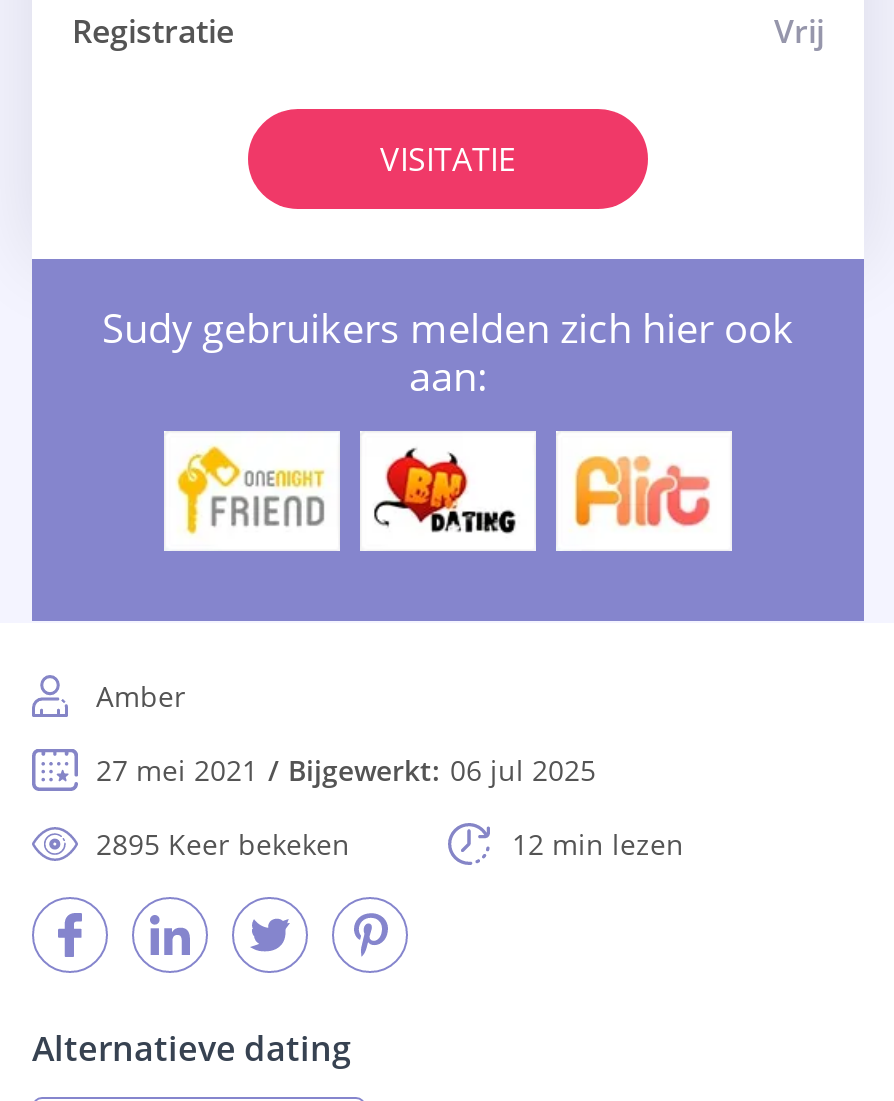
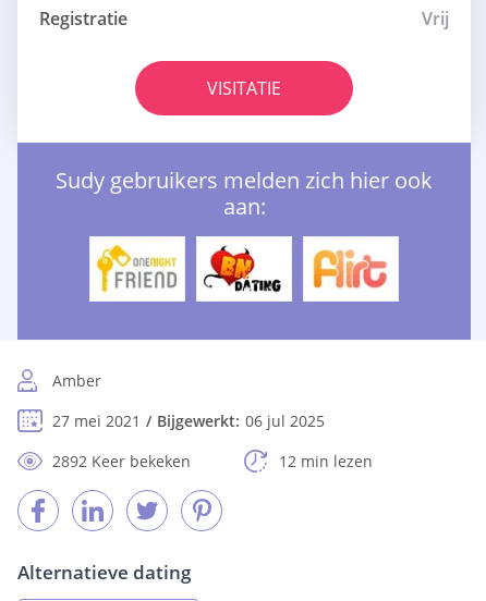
[96,825,350,863] 2895 Keer bekeken -> [52,451,191,472] 2892 Keer bekeken

